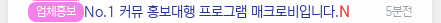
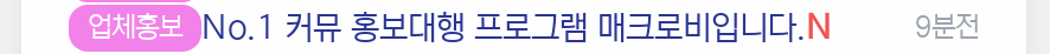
[385,5,412,18] 5분전 -> [915,12,979,42] 9분전

